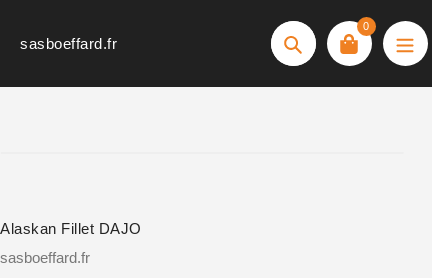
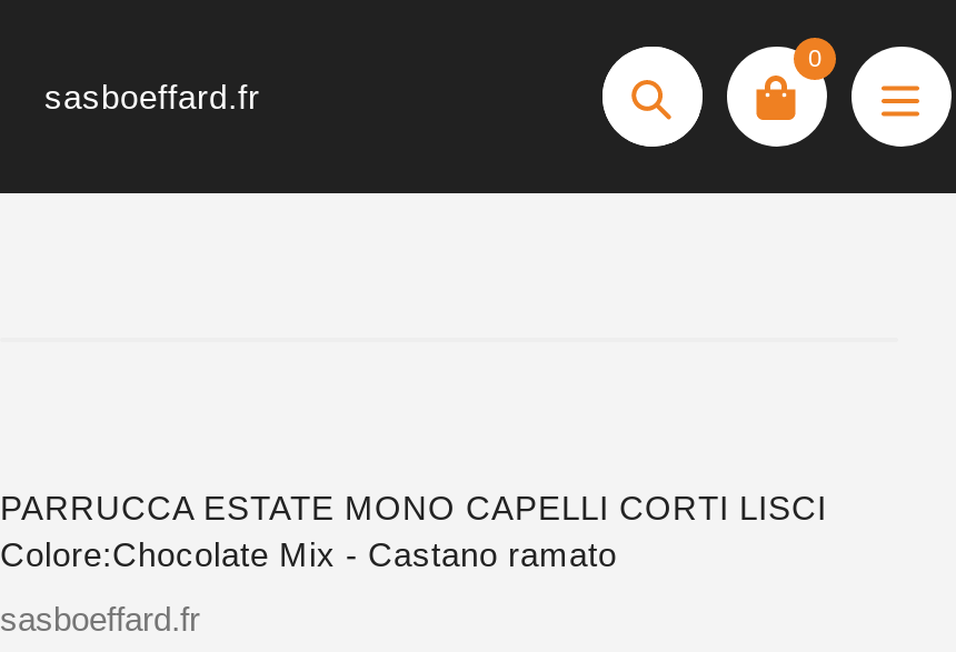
[0,220,141,237] Alaskan Fillet DAJO -> [0,489,827,573] PARRUCCA ESTATE MONO CAPELLI CORTI LISCI | Colore:Chocolate Mix - Castano ramato

